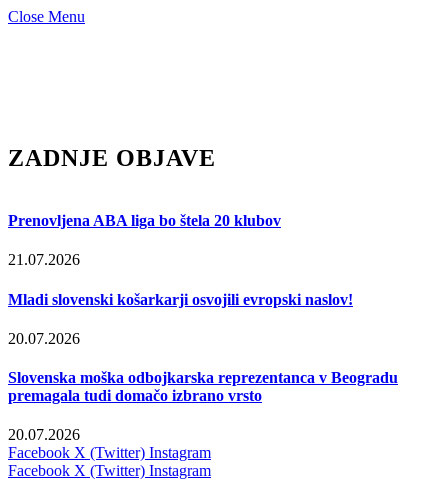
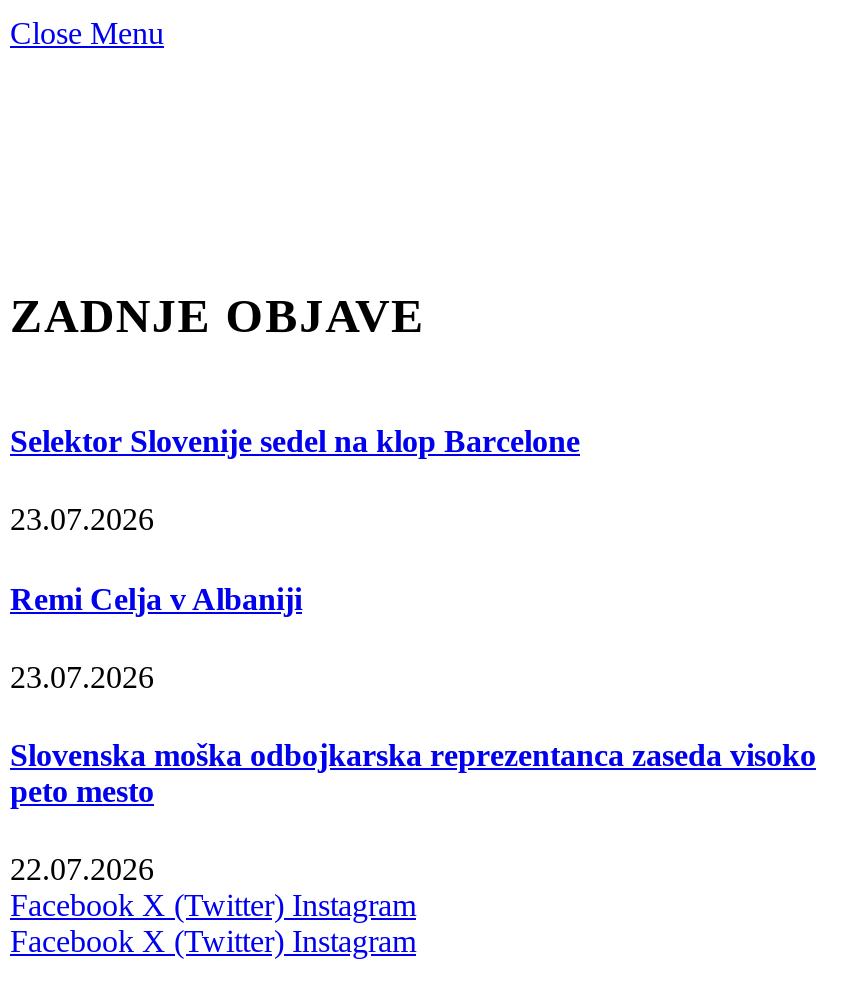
[8,212,281,229] Prenovljena ABA liga bo štela 20 klubov -> [10,424,580,458] Selektor Slovenije sedel na klop Barcelone
[8,251,80,268] 21.07.2026 -> [10,503,154,537] 23.07.2026
[8,291,353,308] Mladi slovenski košarkarji osvojili evropski naslov! -> [10,581,302,615] Remi Celja v Albaniji
[8,330,80,347] 20.07.2026 -> [10,660,154,694] 23.07.2026
[8,369,398,404] Slovenska moška odbojkarska reprezentanca v Beogradu | premagala tudi domačo izbrano vrsto -> [10,738,816,808] Slovenska moška odbojkarska reprezentanca zaseda visoko | peto mesto
[8,426,80,443] 20.07.2026 -> [10,853,154,887] 22.07.2026

